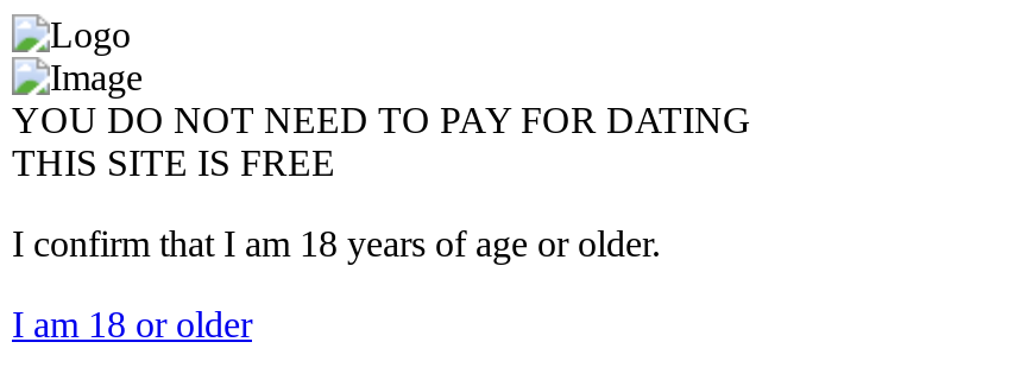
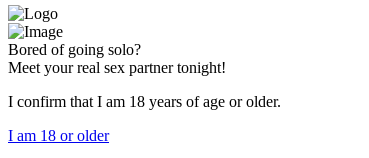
[12,100,751,183] YOU DO NOT NEED TO PAY FOR DATING | THIS SITE IS FREE -> [8,41,226,76] Bored of going solo? | Meet your real sex partner tonight!

